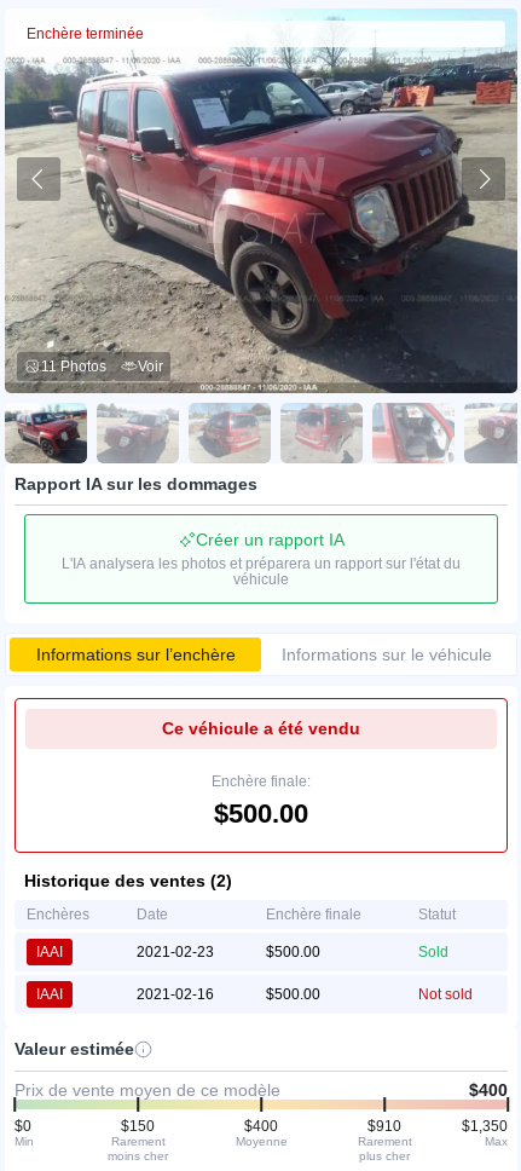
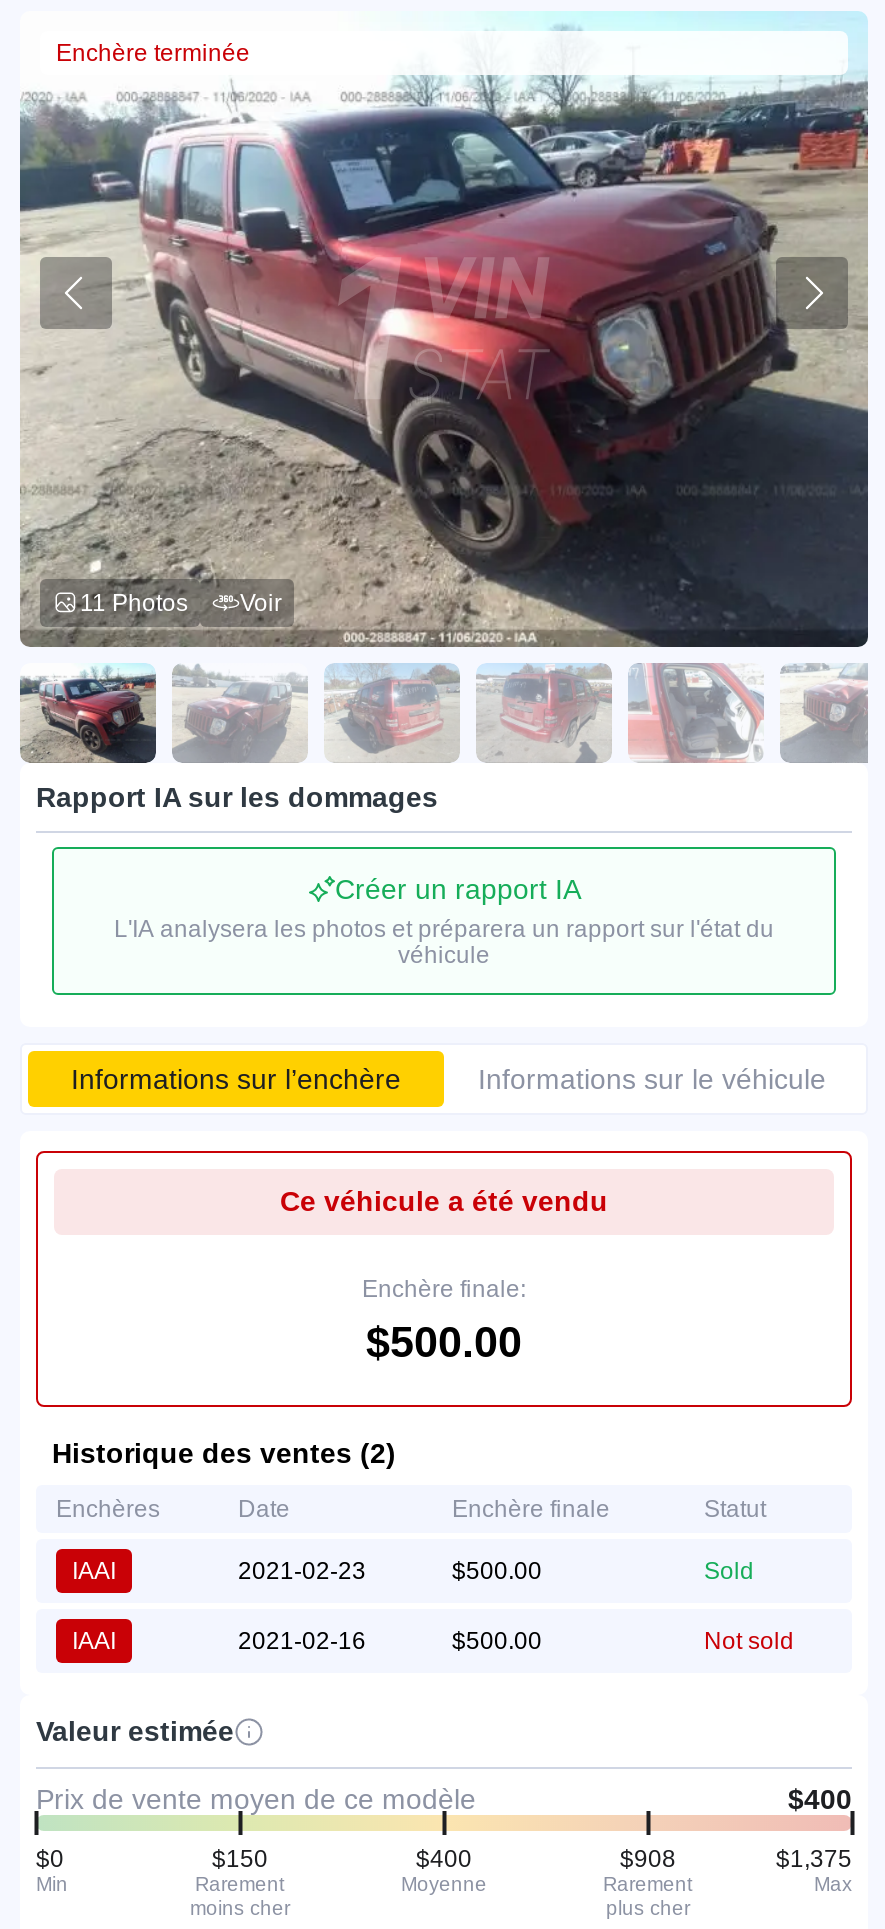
[367,1118,401,1134] $910 -> [620,1845,676,1873] $908
[462,1118,508,1134] $1,350 -> [776,1845,852,1873] $1,375

